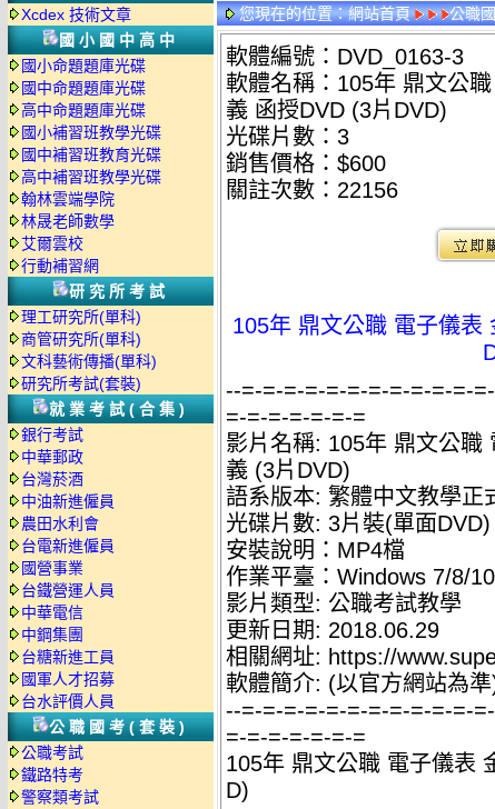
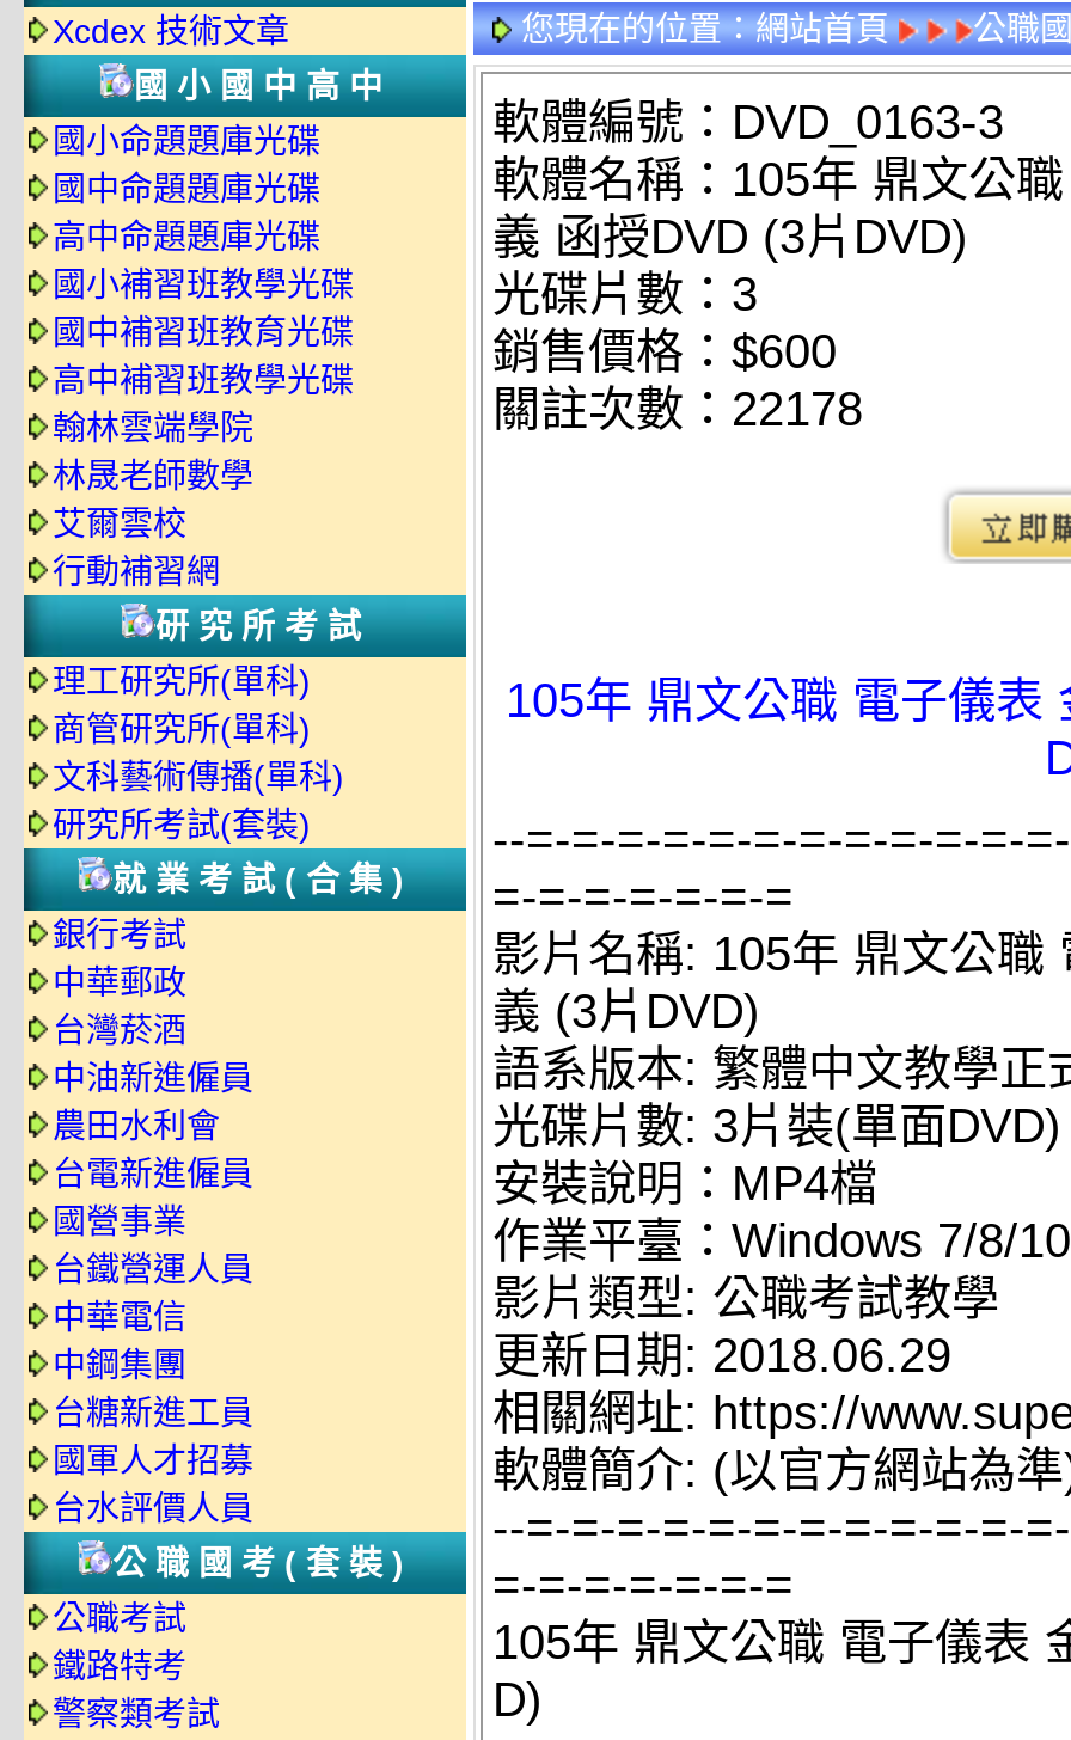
[226,178,398,202] 關註次數：22156 -> [492,382,863,435] 關註次數：22178

